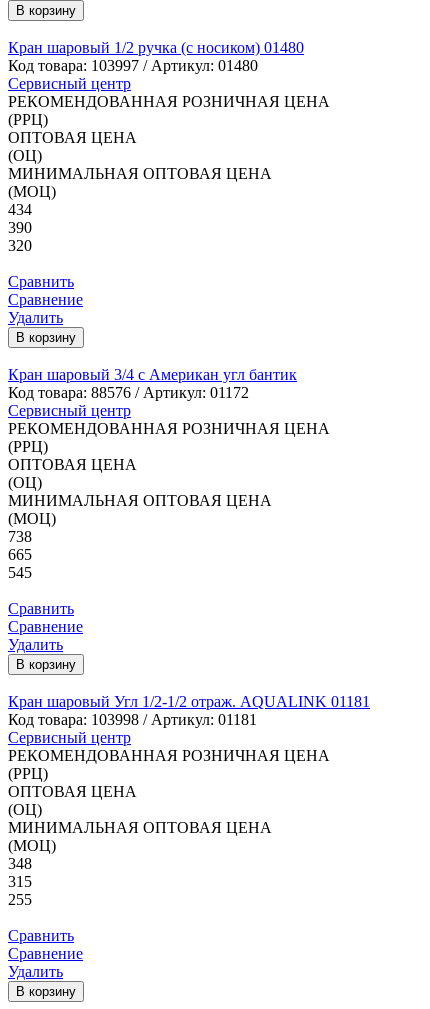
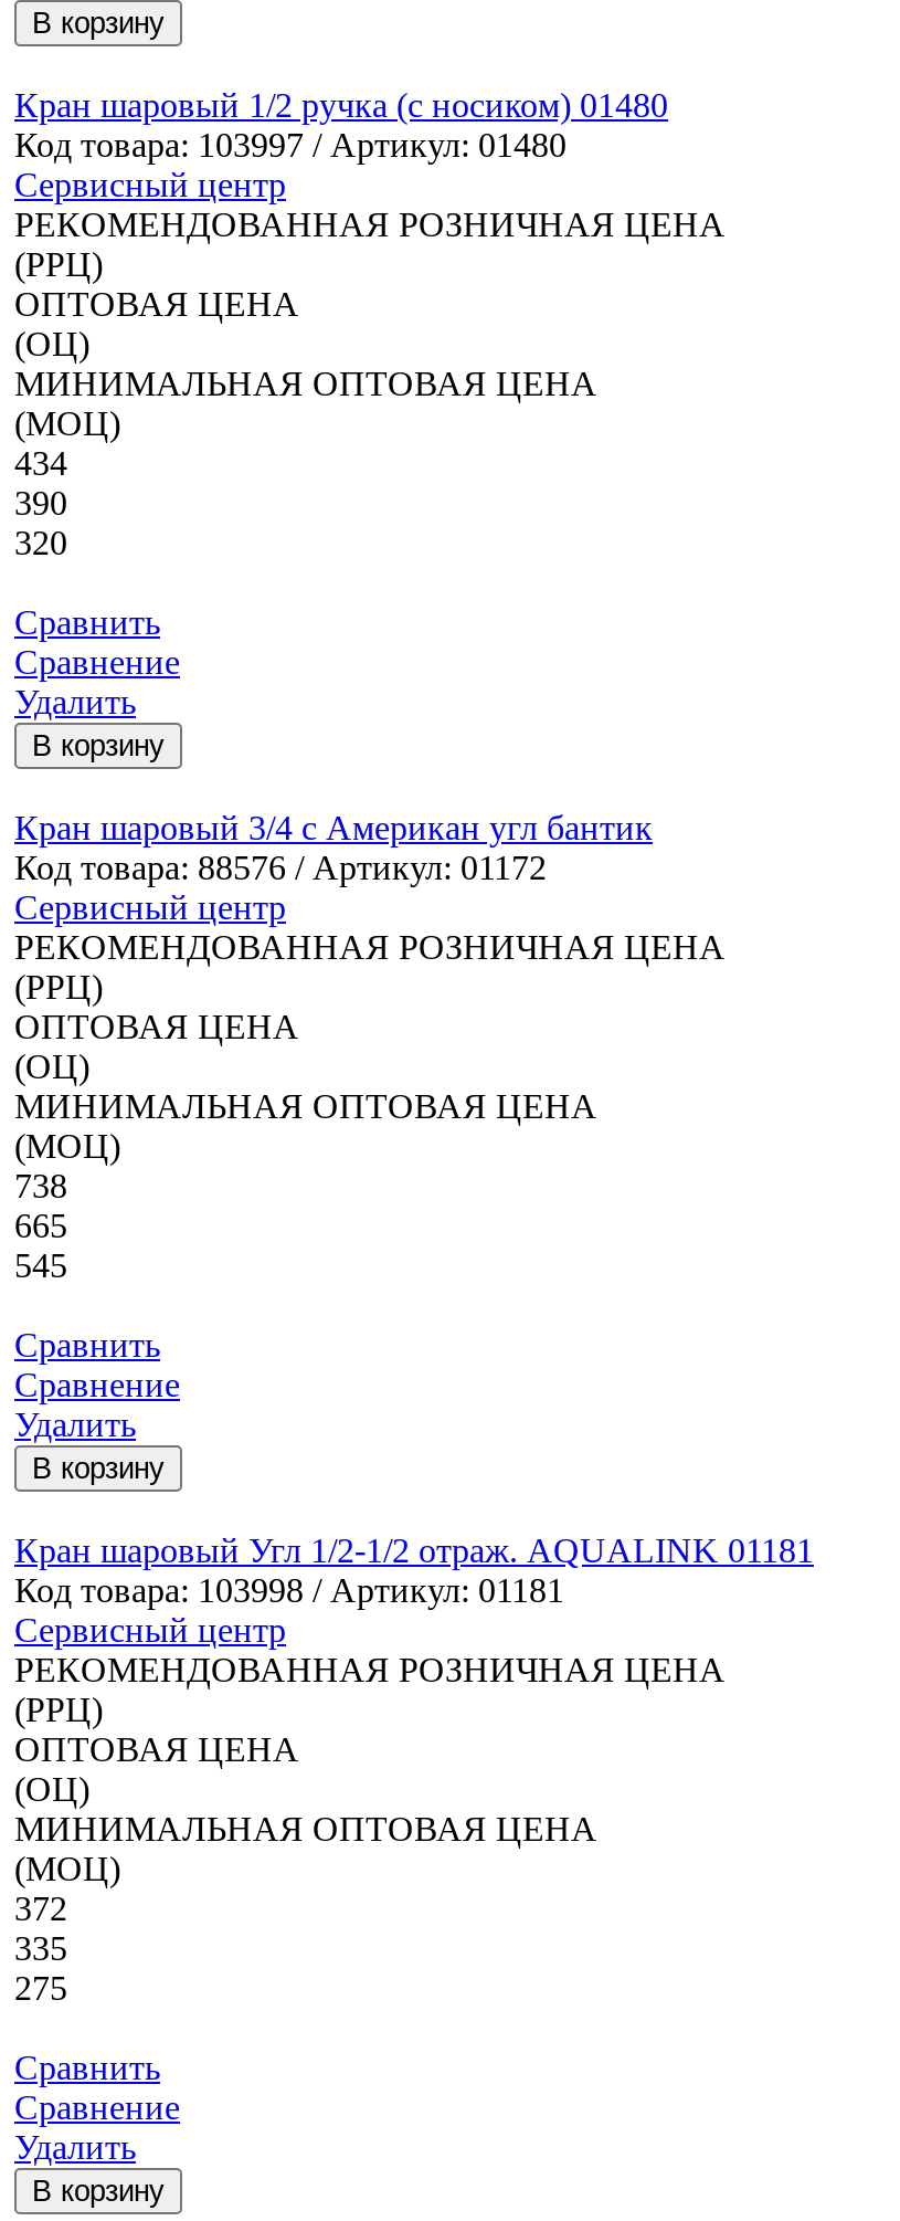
[8,855,32,872] 348 -> [14,1889,67,1927] 372
[8,873,32,890] 315 -> [14,1929,67,1967] 335
[8,891,32,908] 255 -> [14,1969,67,2006] 275

